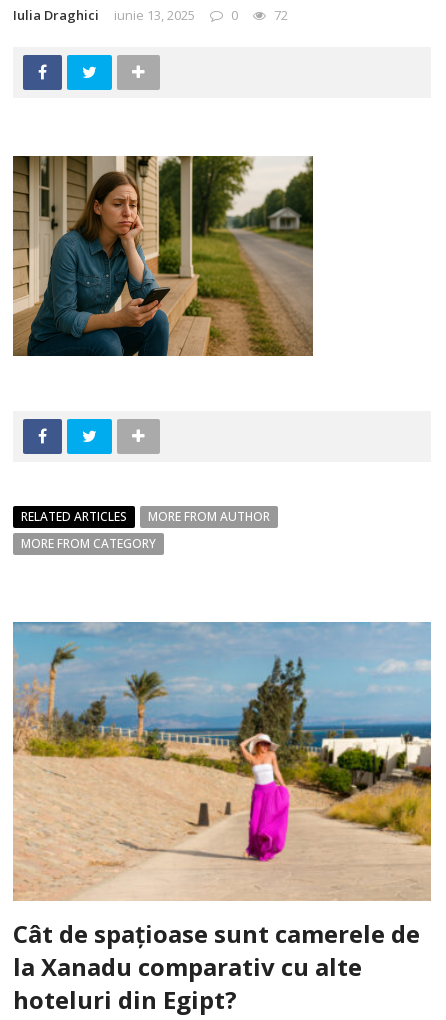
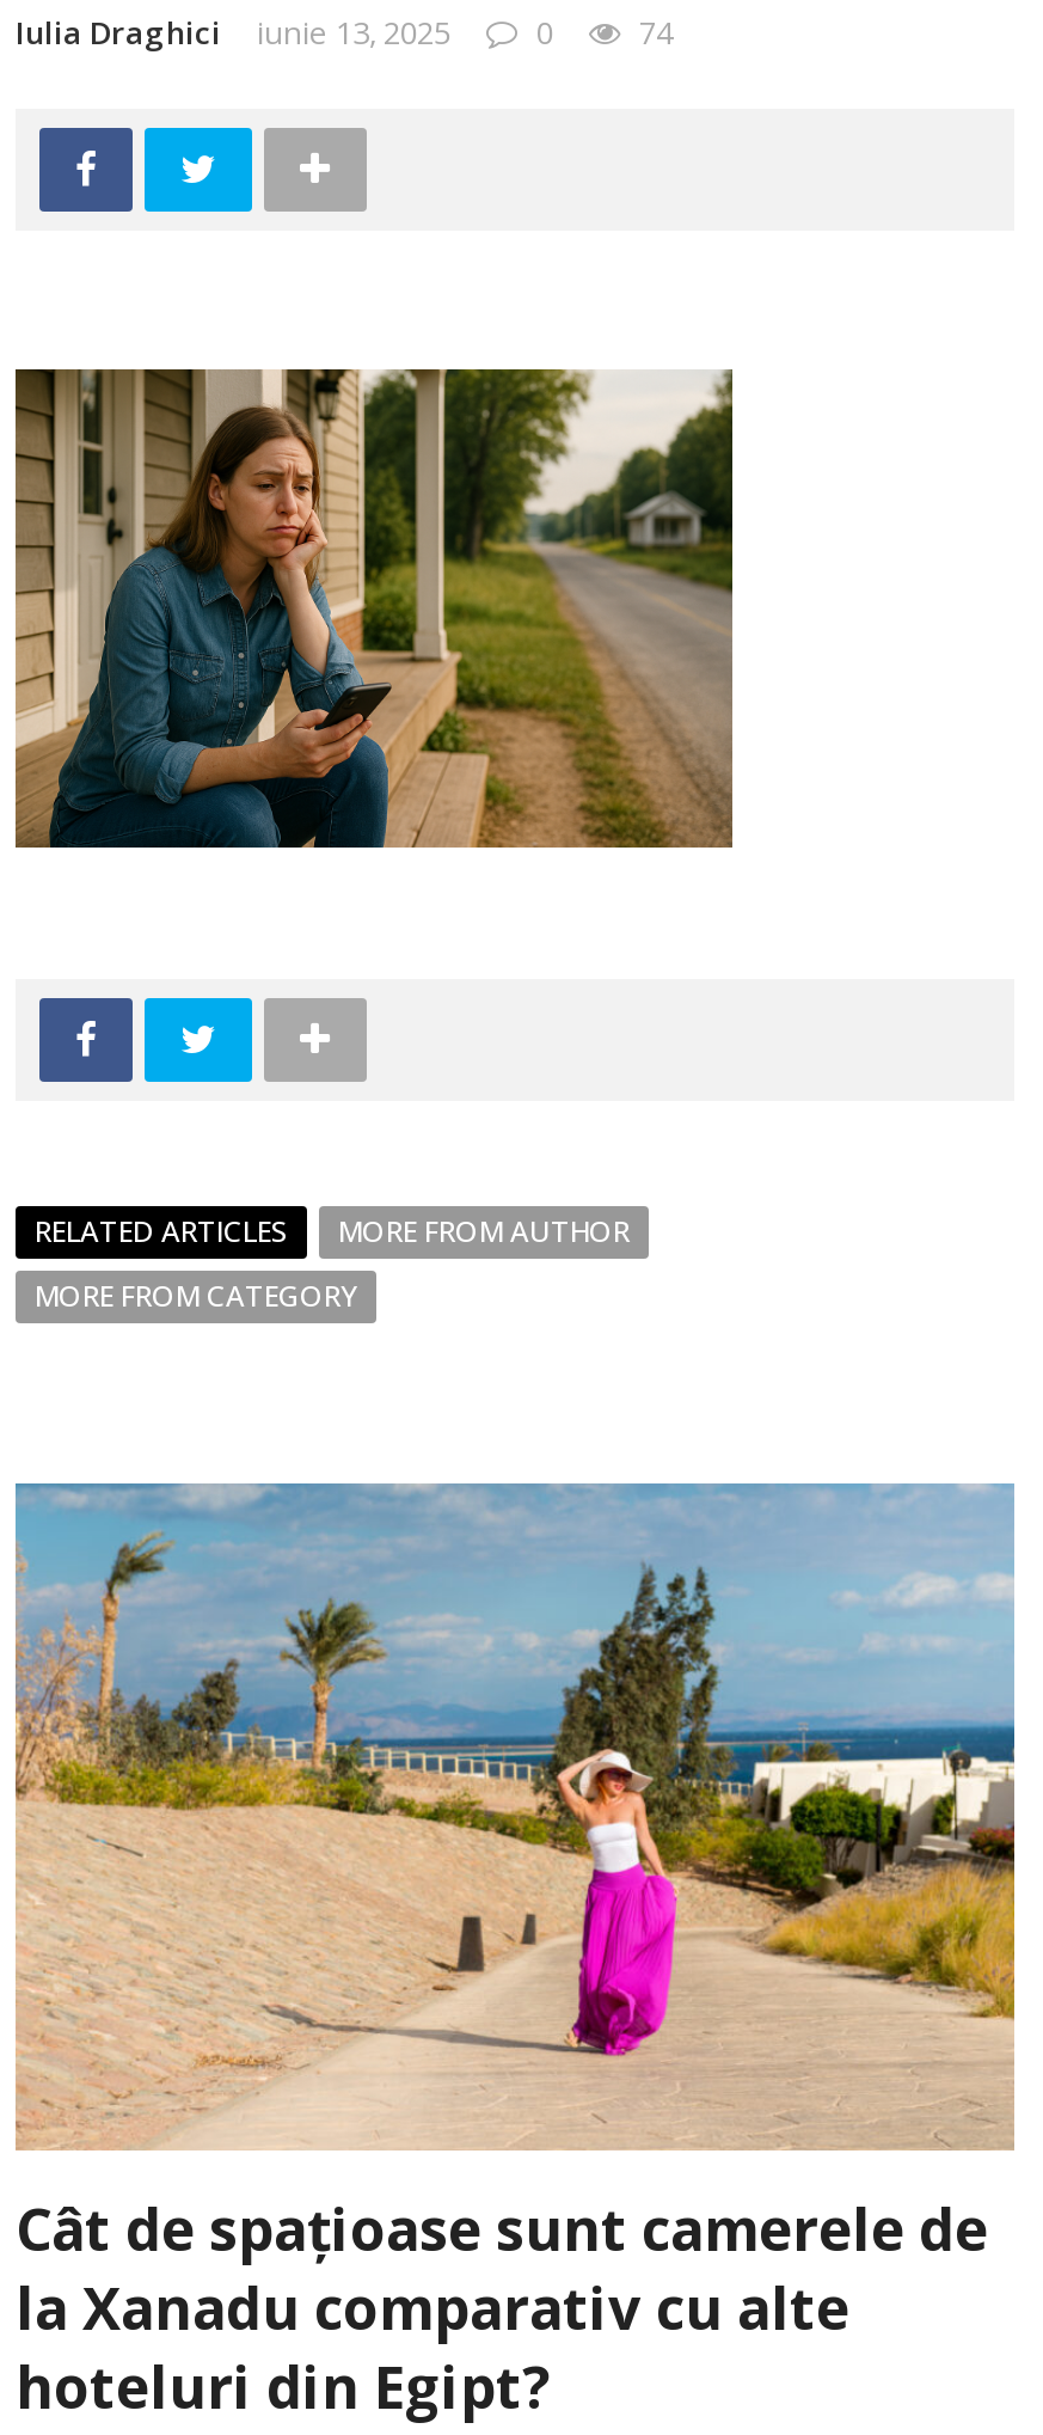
[13,6,288,24] Iulia Draghici iunie 13, 2025 0 72 -> [16,11,673,54] Iulia Draghici iunie 13, 2025 0 74

